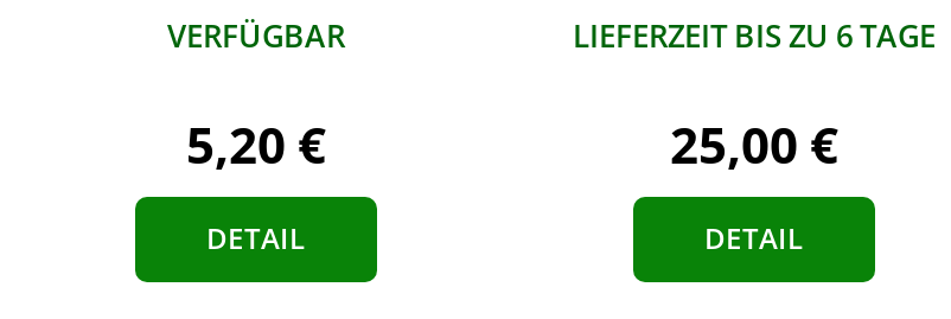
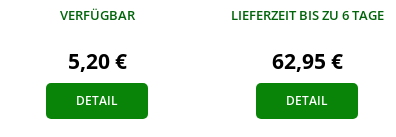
[670,111,838,177] 25,00 € -> [271,47,342,75] 62,95 €

